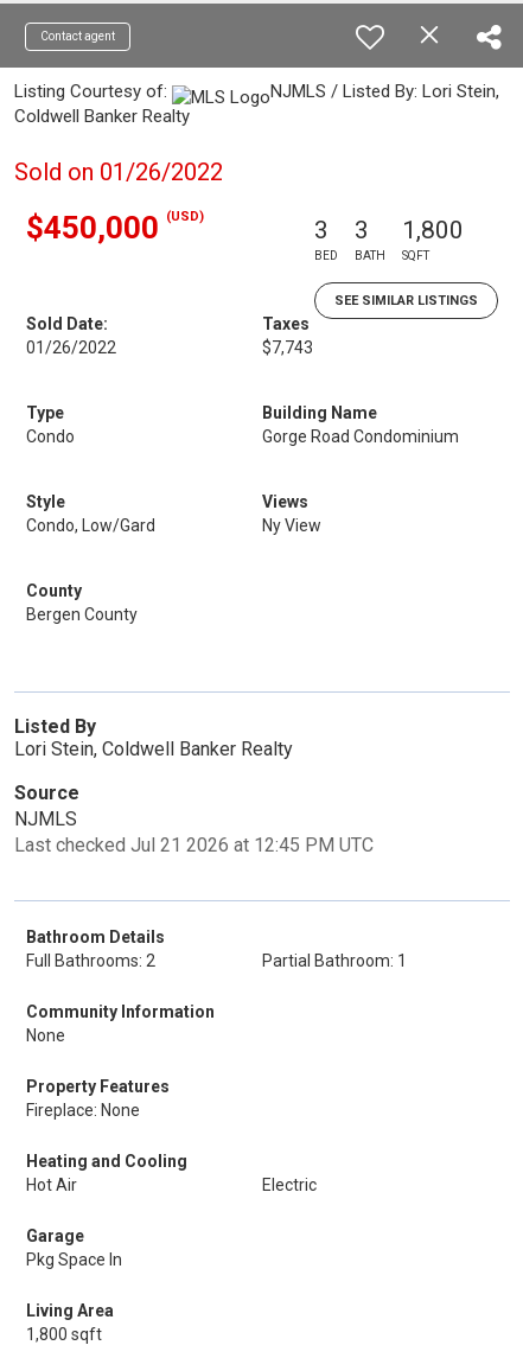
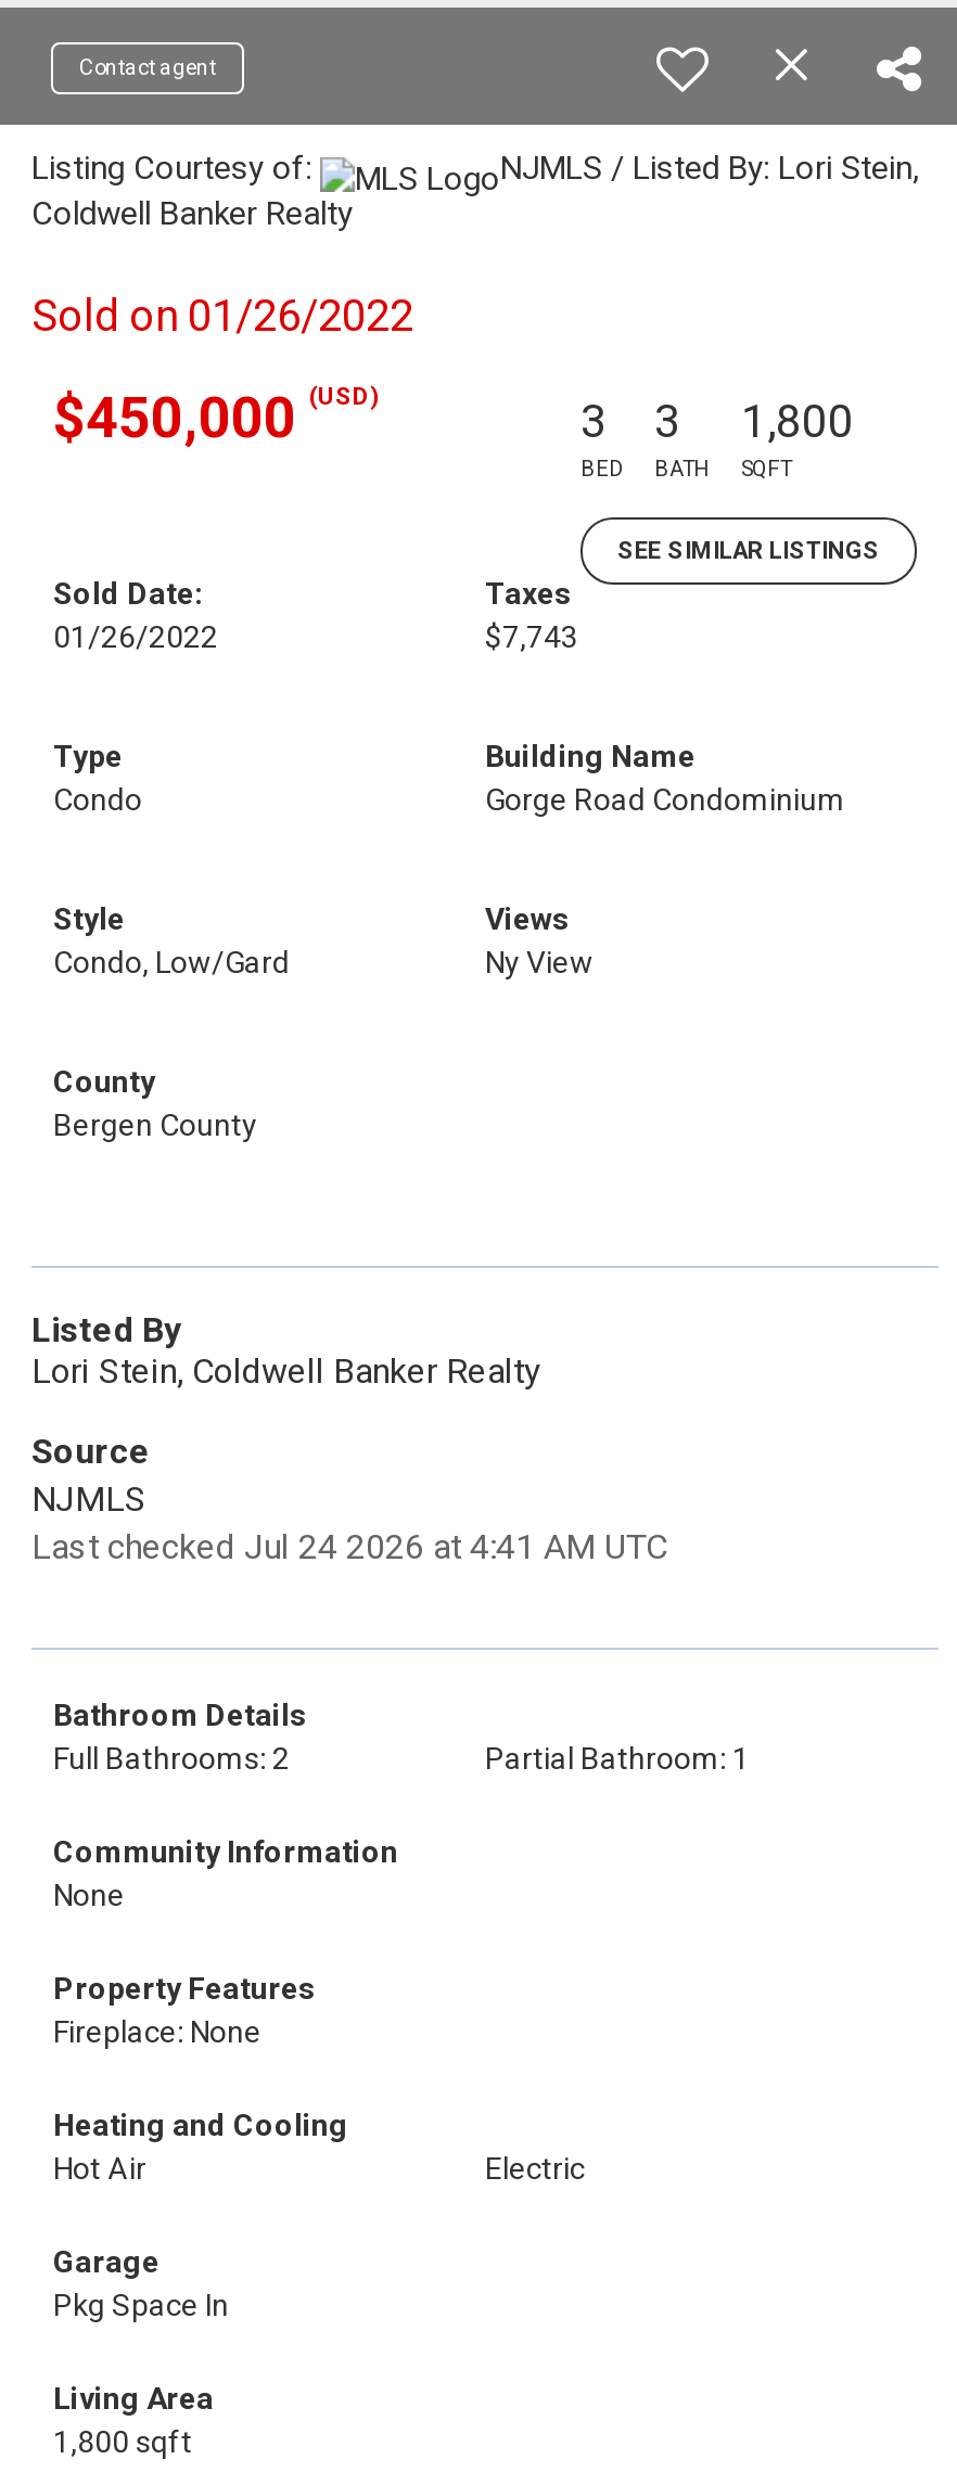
[14,834,374,856] Last checked Jul 21 2026 at 12:45 PM UTC -> [31,1526,667,1567] Last checked Jul 24 2026 at 4:41 AM UTC

